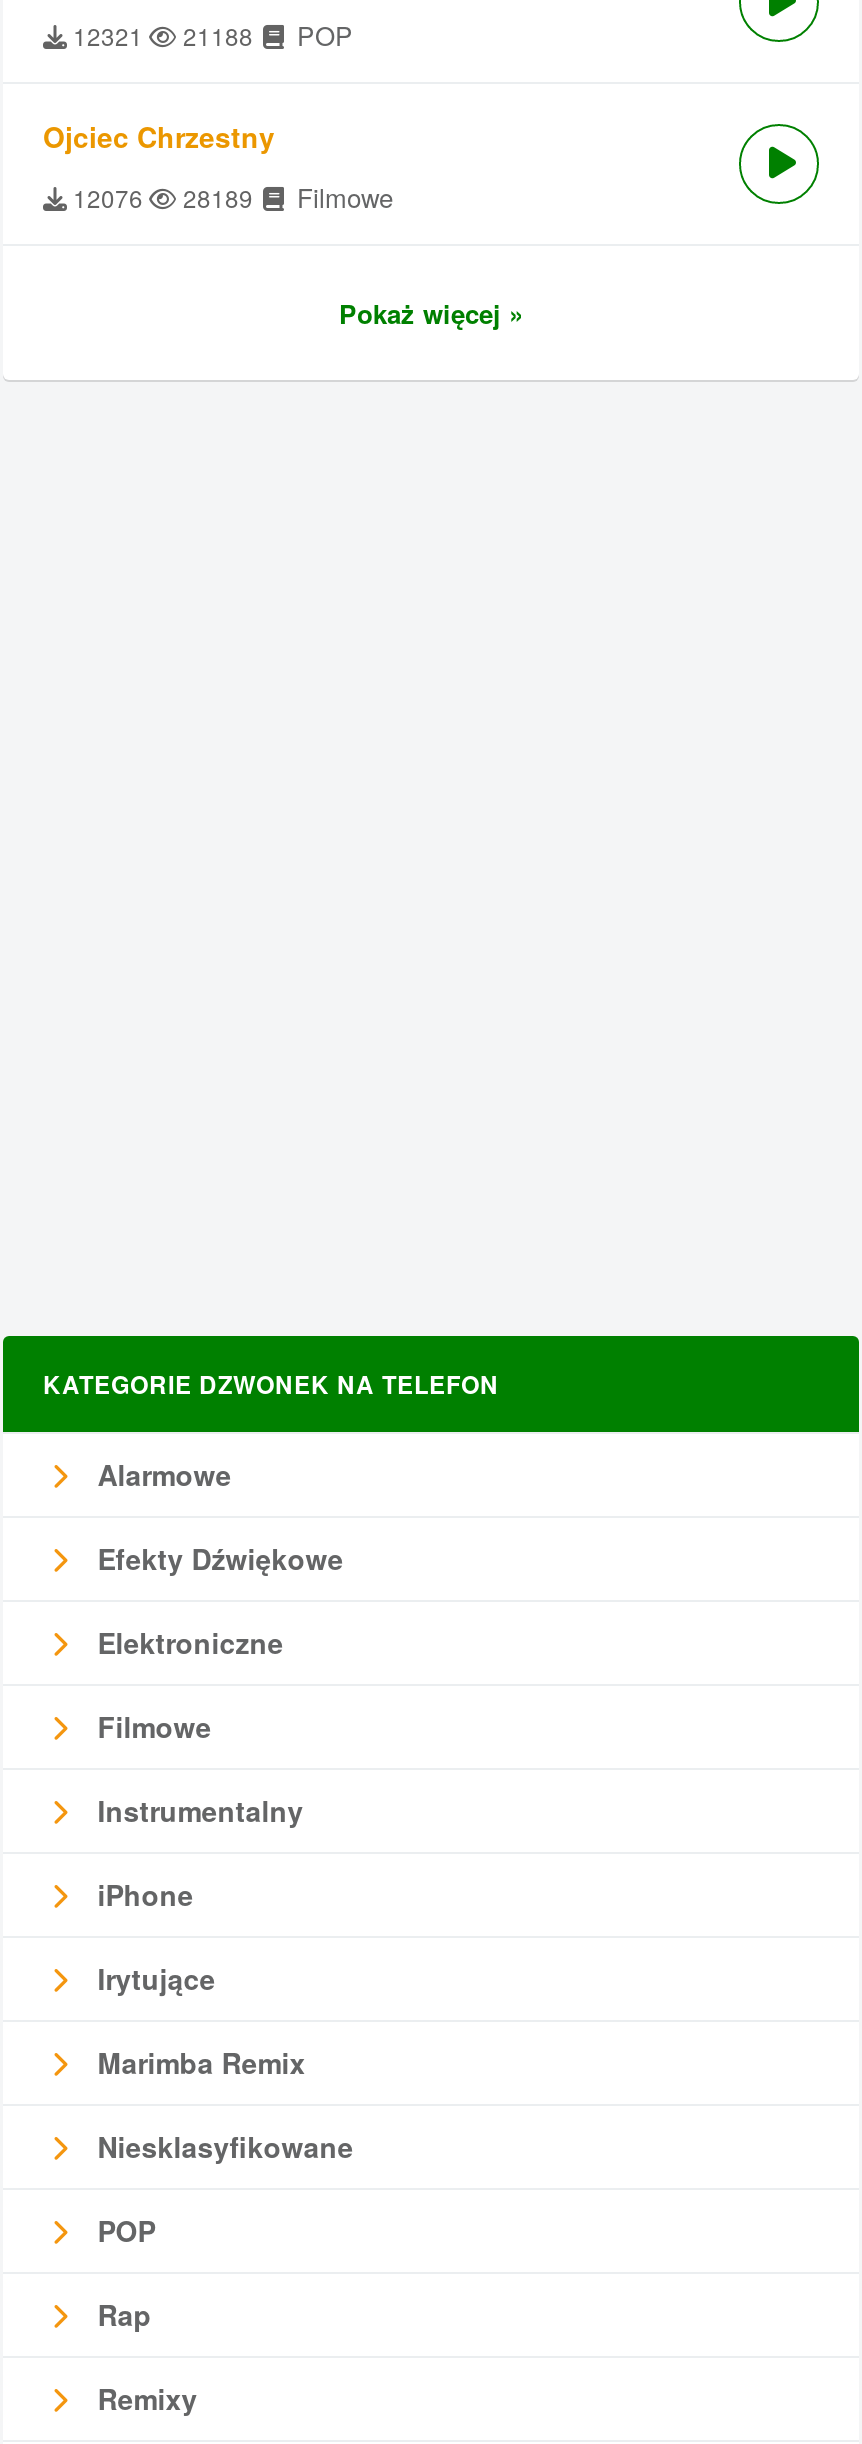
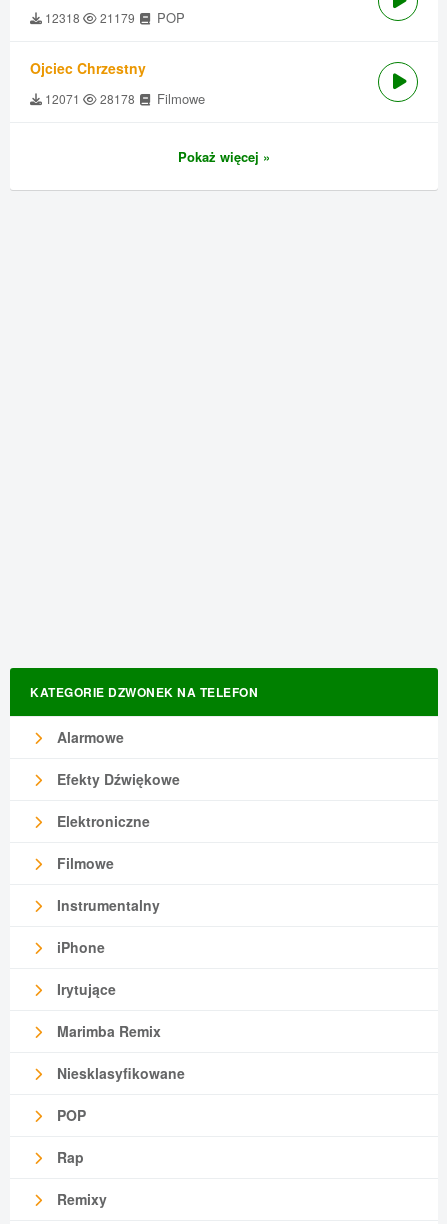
[67,18,149,52] 12321 -> [42,9,83,26] 12318
[177,18,259,52] 21188 -> [97,9,138,26] 21179
[67,180,149,214] 12076 -> [42,90,83,107] 12071
[177,180,259,214] 28189 -> [97,90,138,107] 28178

